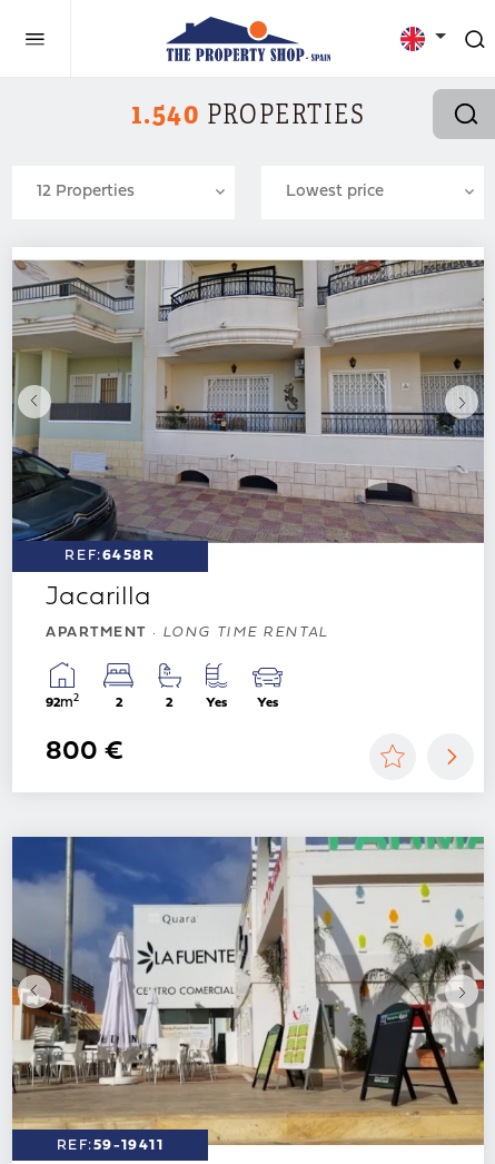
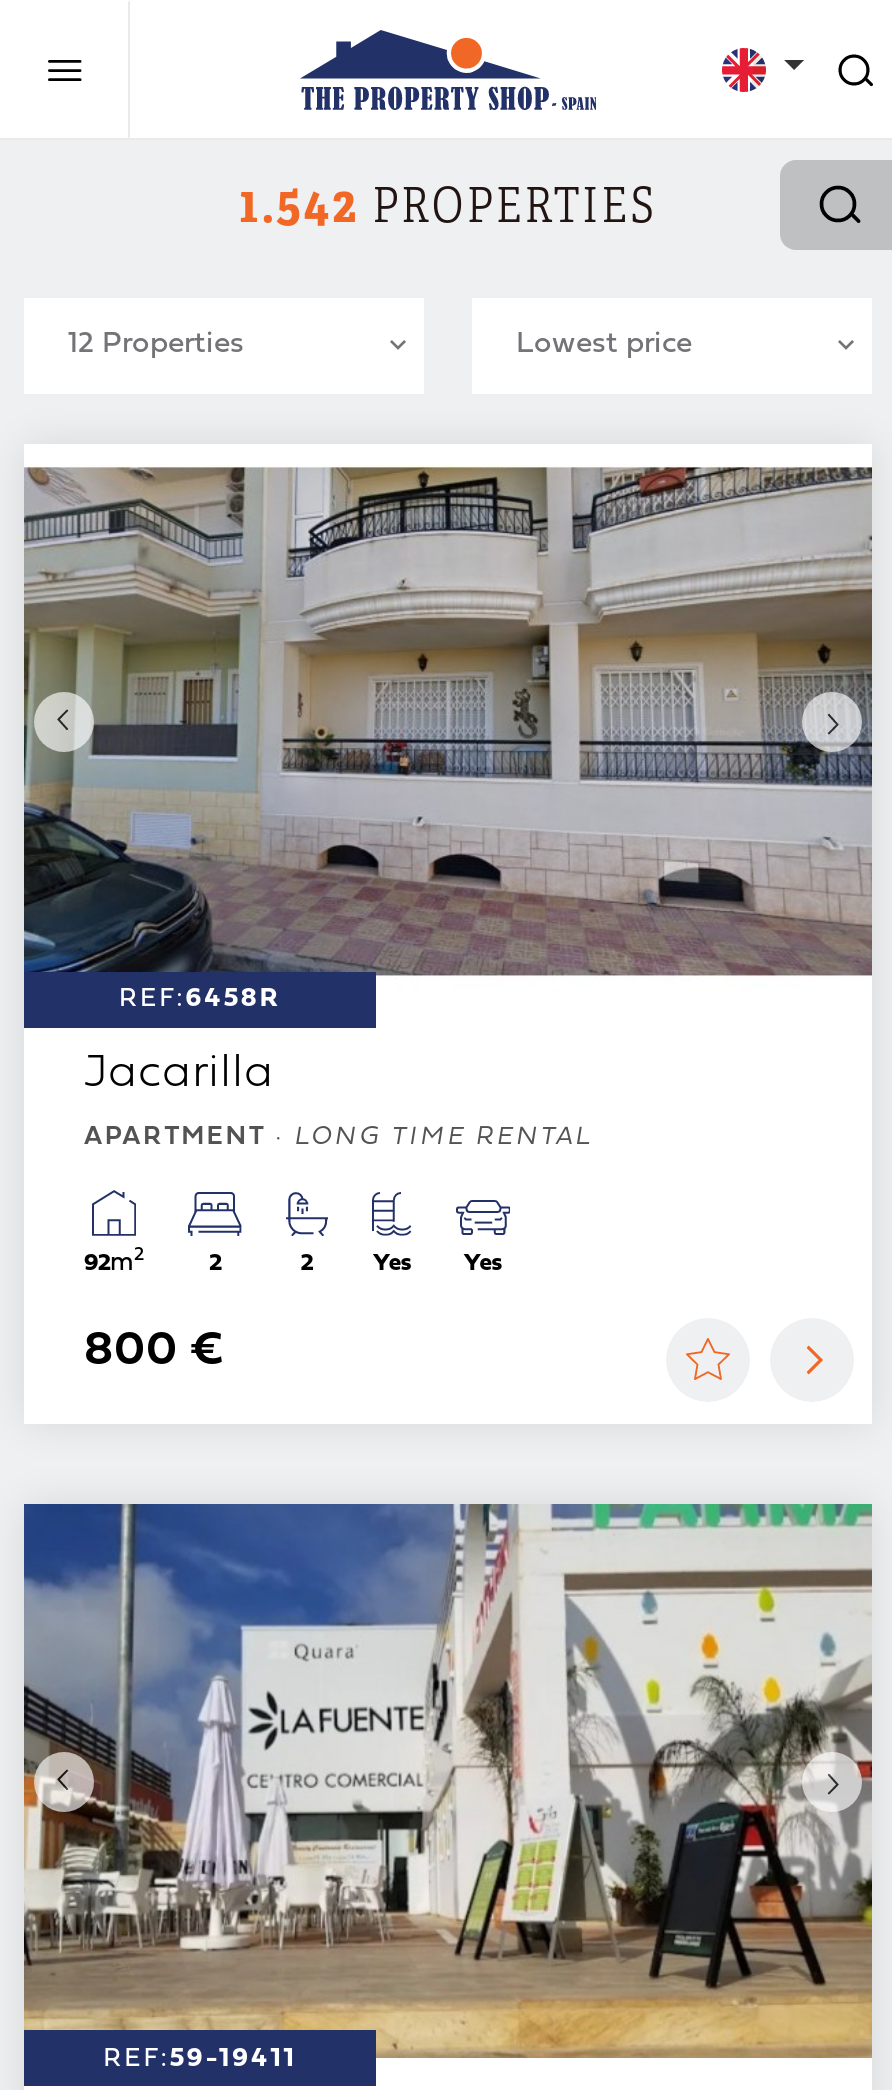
[131,95,365,132] 1.540 PROPERTIES -> [239,170,657,238] 1.542 PROPERTIES

